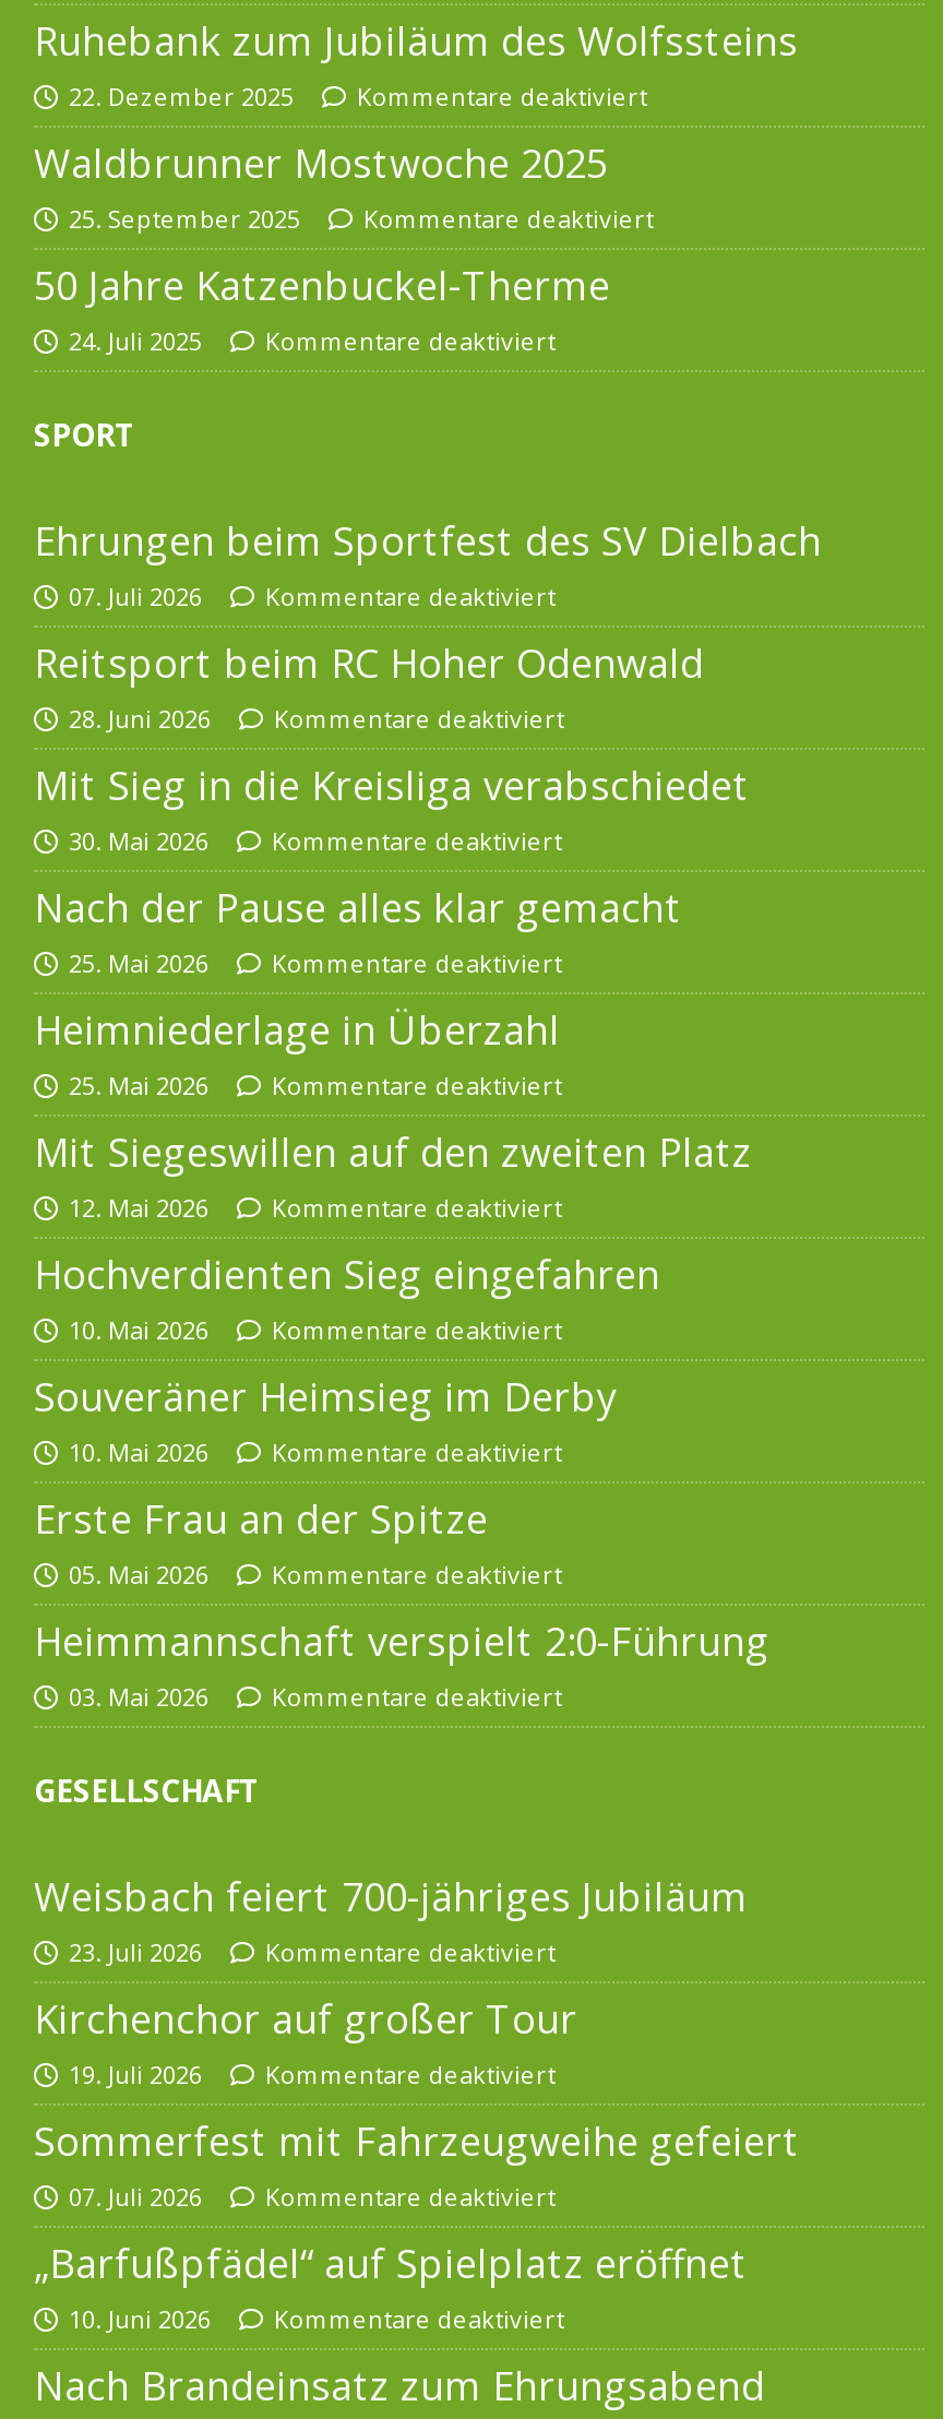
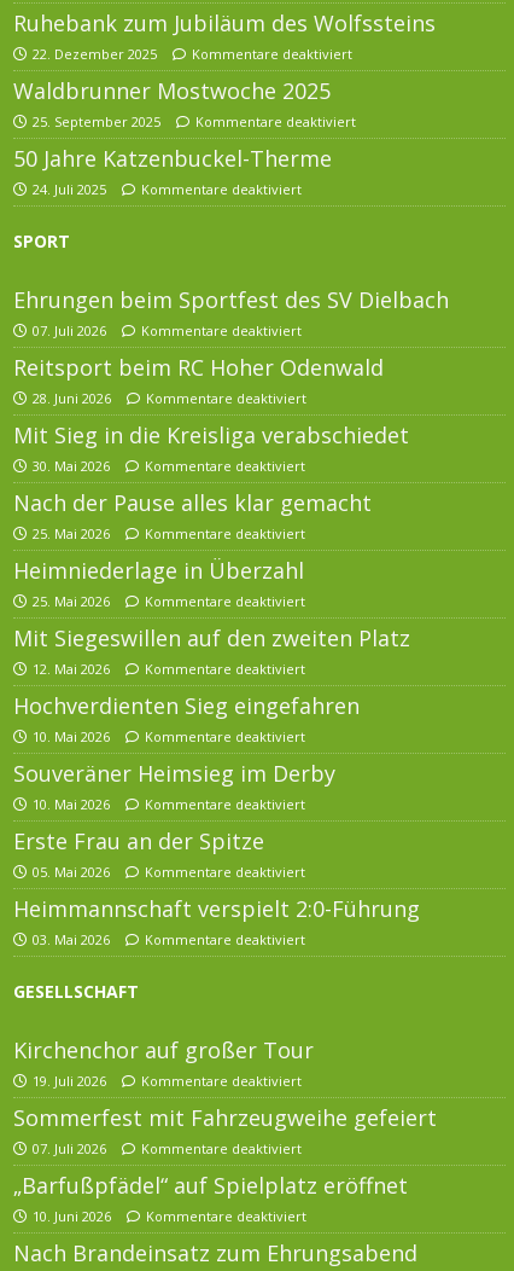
[34,1870,748,1968] Weisbach feiert 700-jähriges Jubiläum | 23. Juli 2026 | Kommentare deaktiviert -> none

